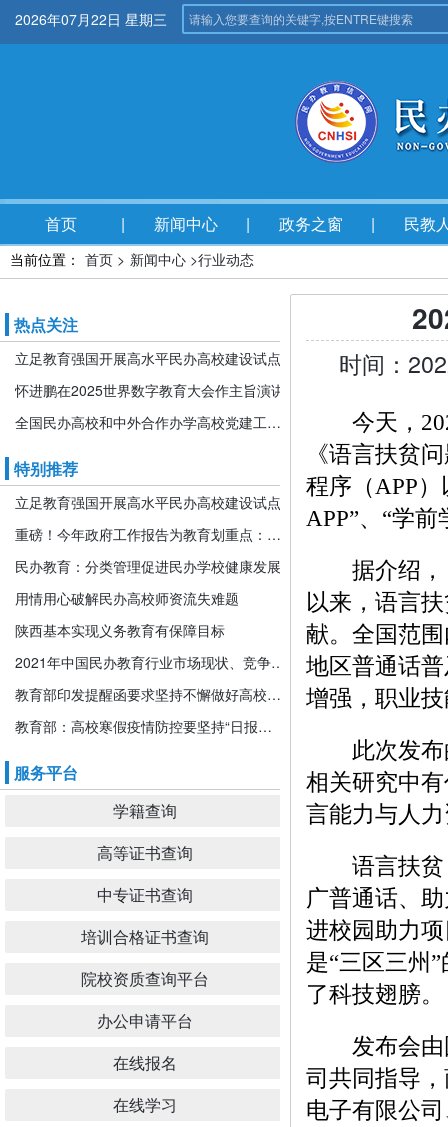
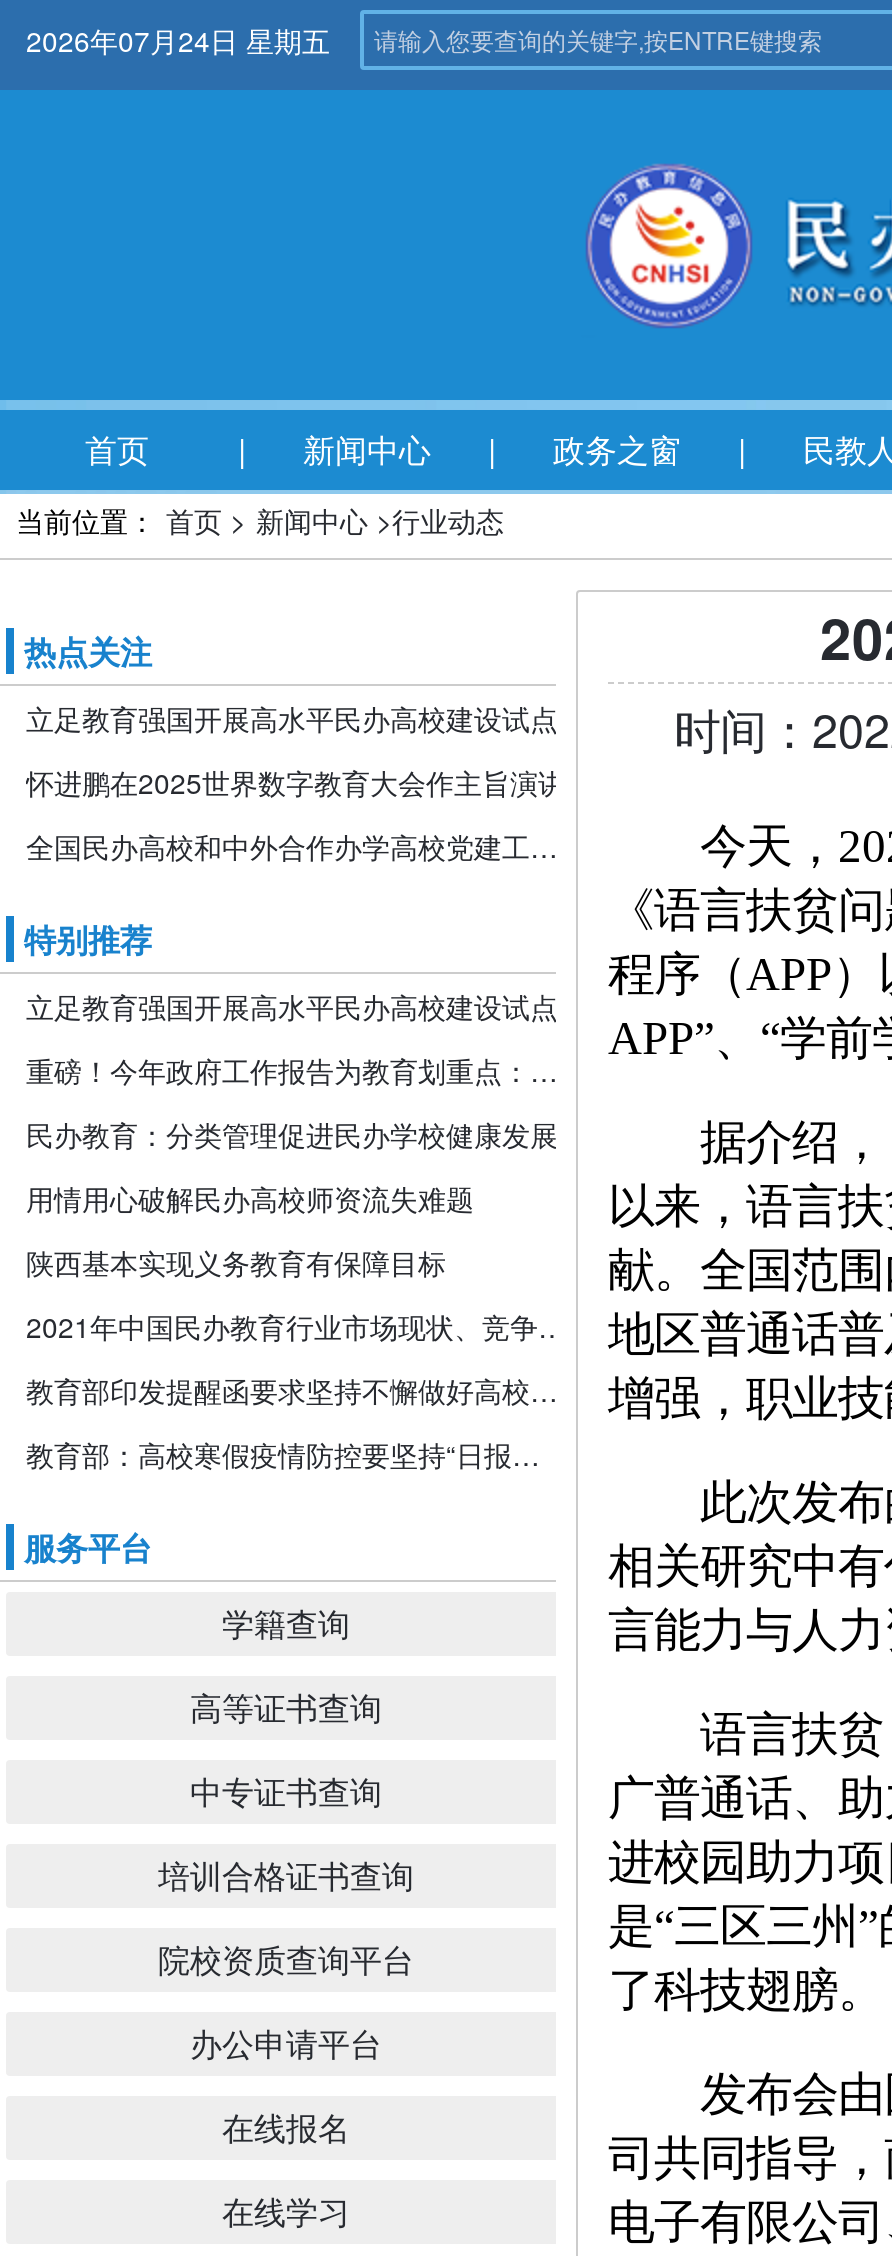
[15,9,167,29] 2026年07月22日 星期三 -> [26,20,330,60] 2026年07月24日 星期五

